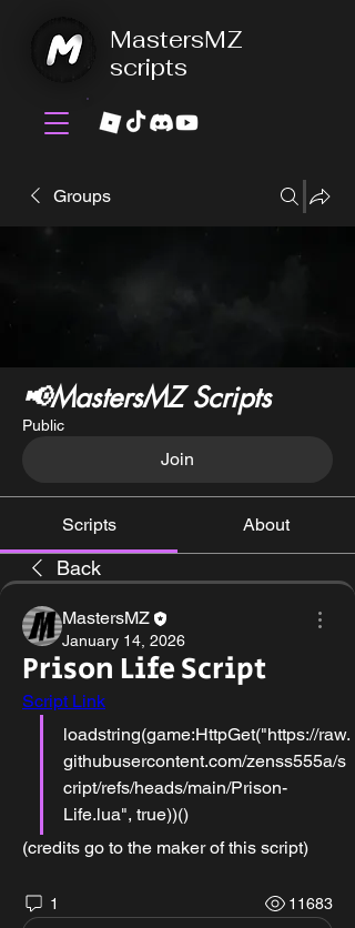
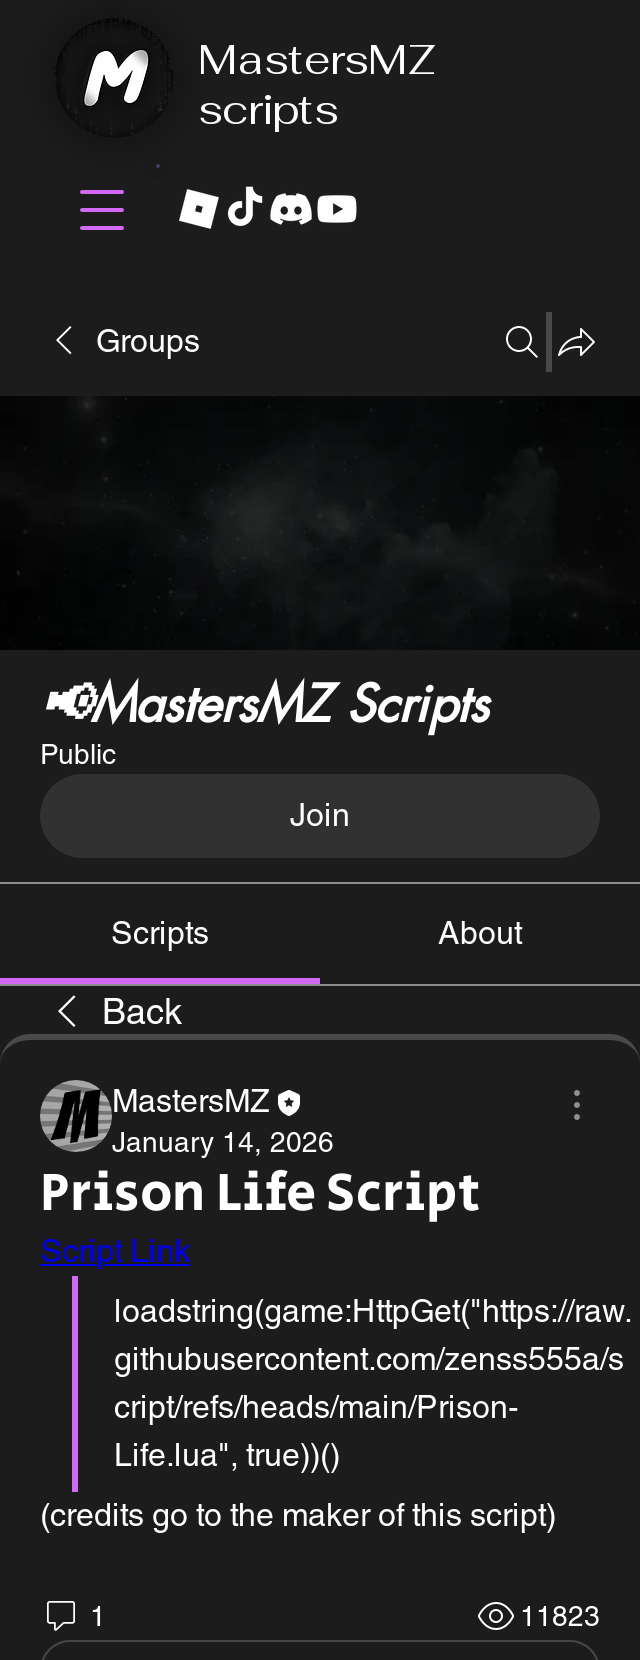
[288,894,333,912] 11683 -> [520,1599,600,1631] 11823

